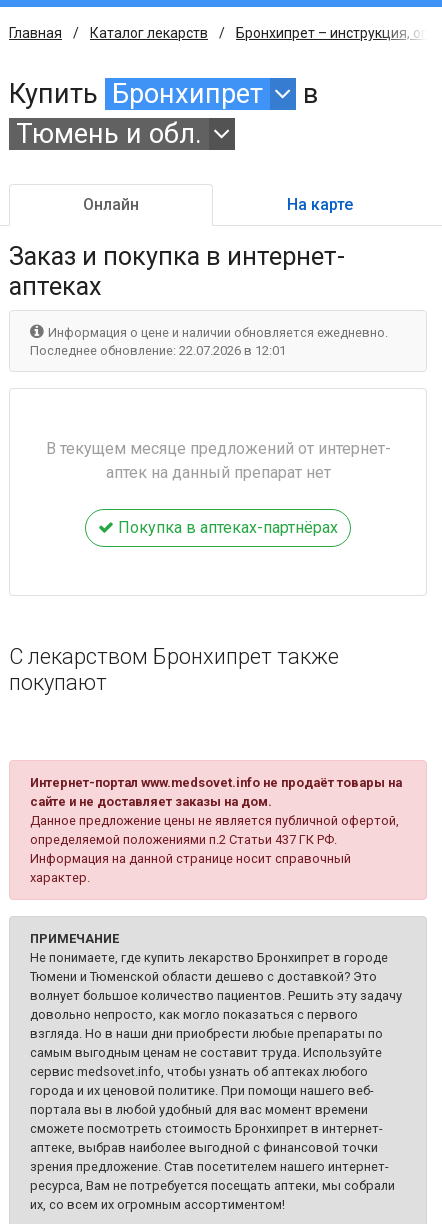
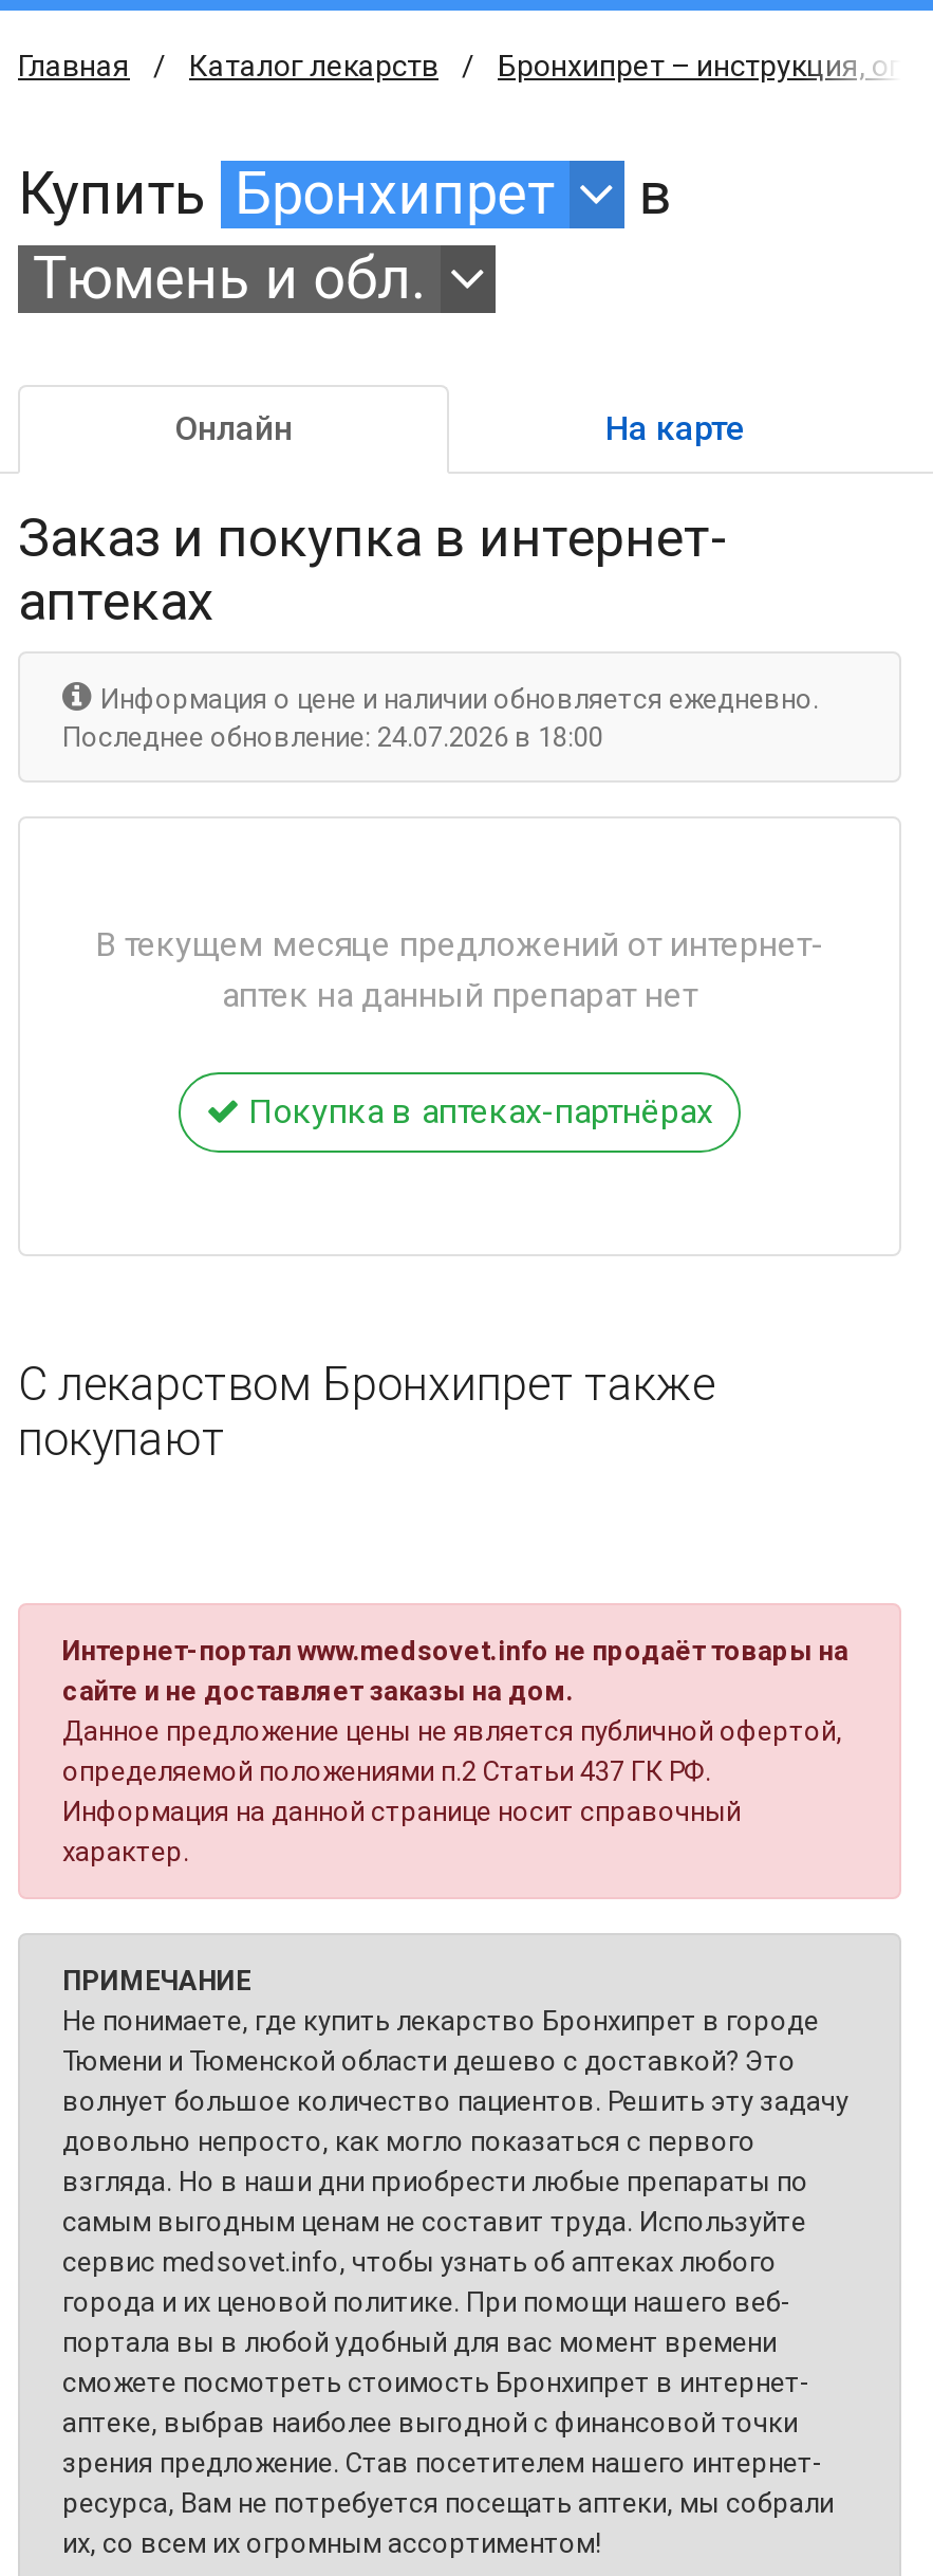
[30,343,286,358] Последнее обновление: 22.07.2026 в 12:01 -> [62,721,603,752] Последнее обновление: 24.07.2026 в 18:00

